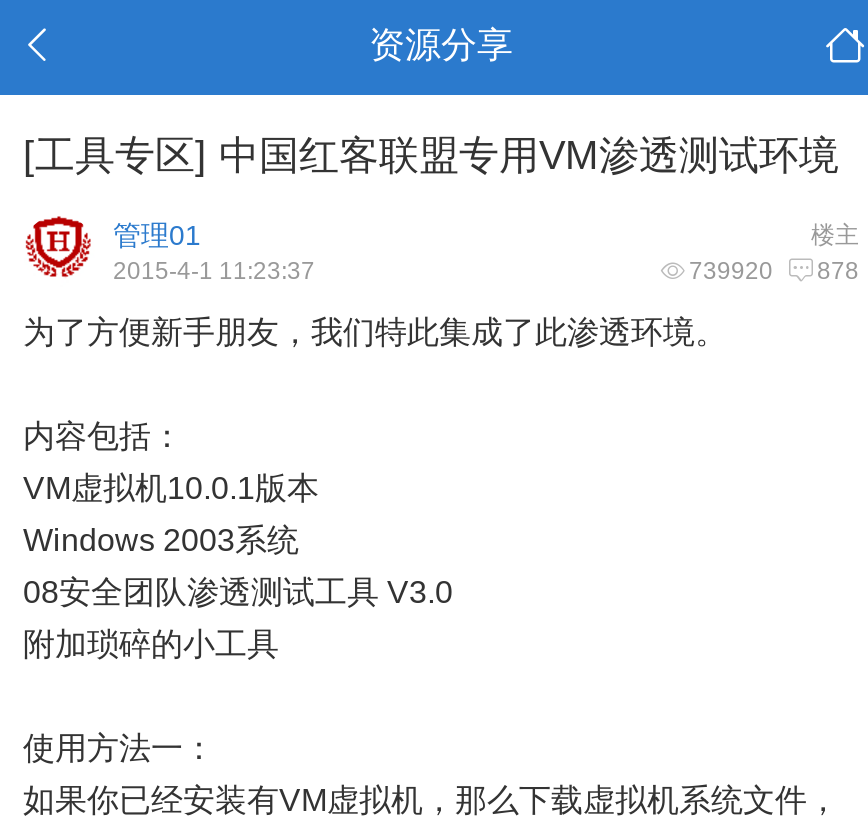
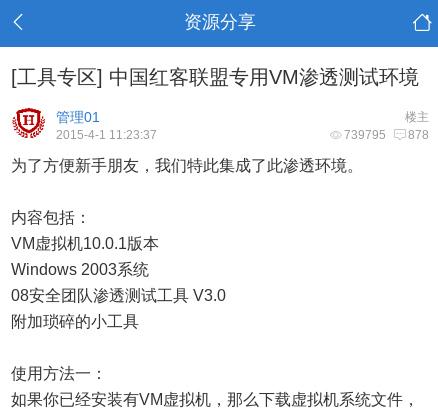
[689,257,859,285] 739920 878 -> [344,128,429,142] 739795 878

